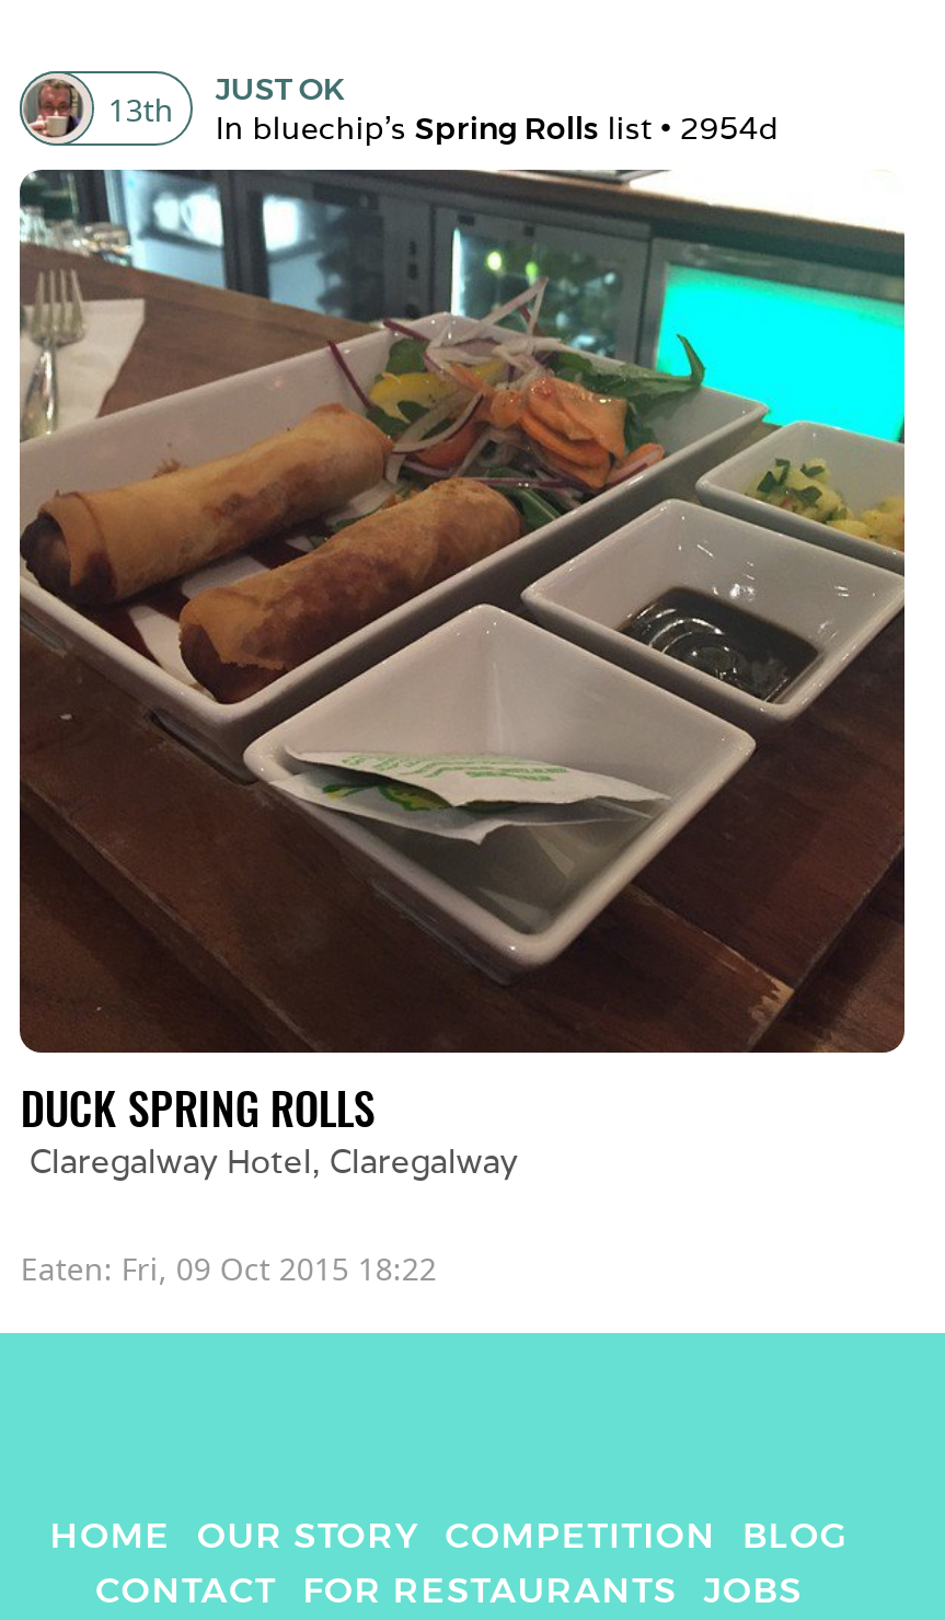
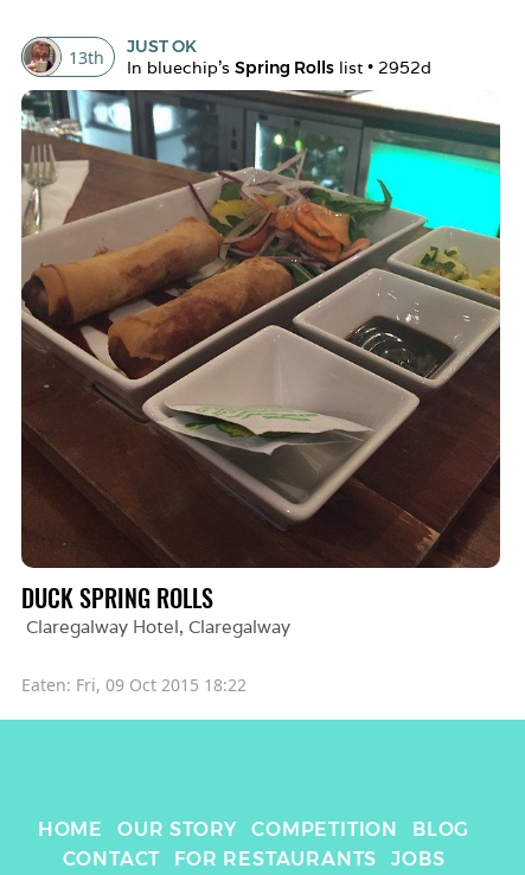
[215,108,778,148] In bluechip's Spring Rolls list • 2954d -> [127,57,432,78] In bluechip's Spring Rolls list • 2952d

